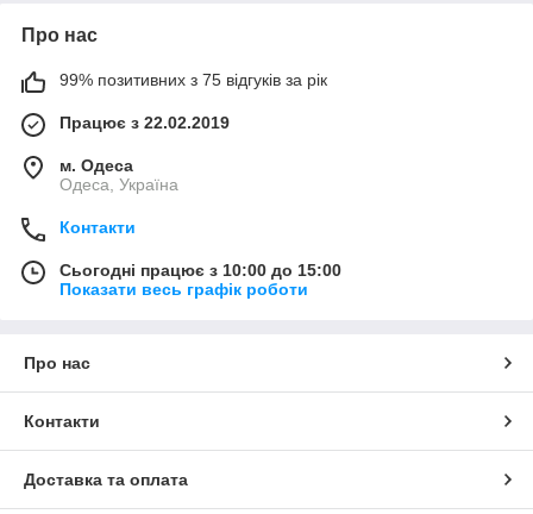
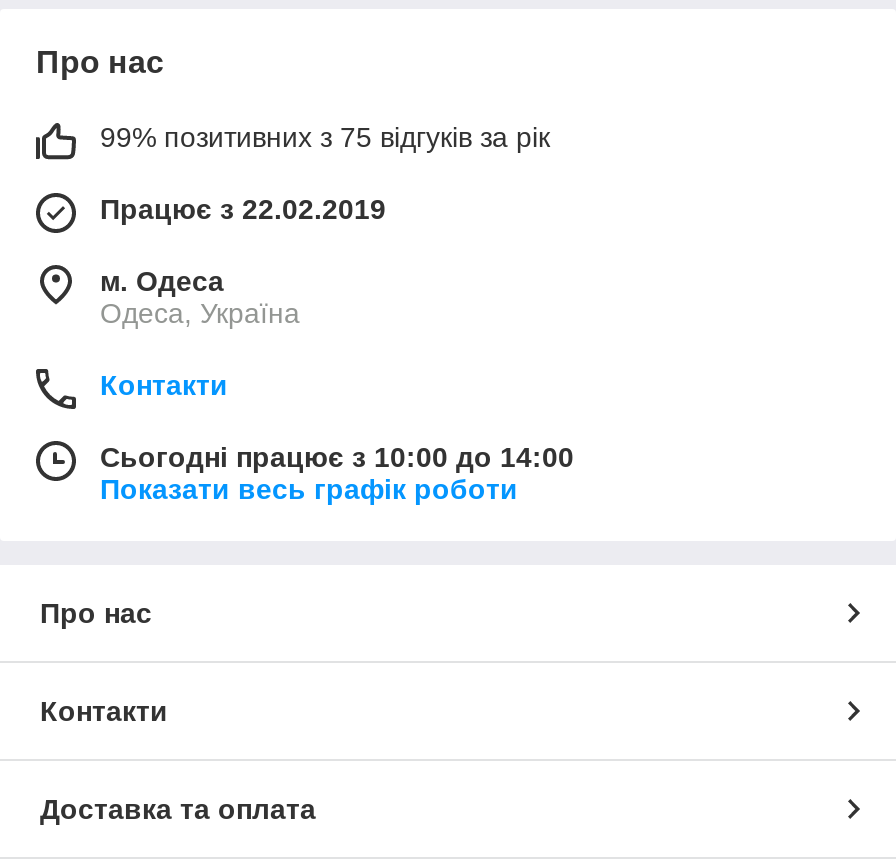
[59,260,341,279] Сьогодні працює з 10:00 до 15:00 -> [100,441,574,473] Сьогодні працює з 10:00 до 14:00

